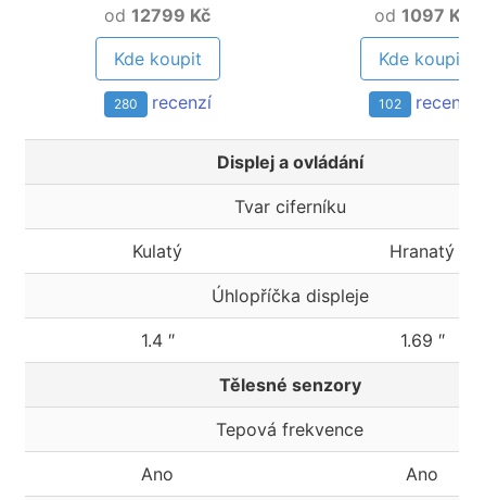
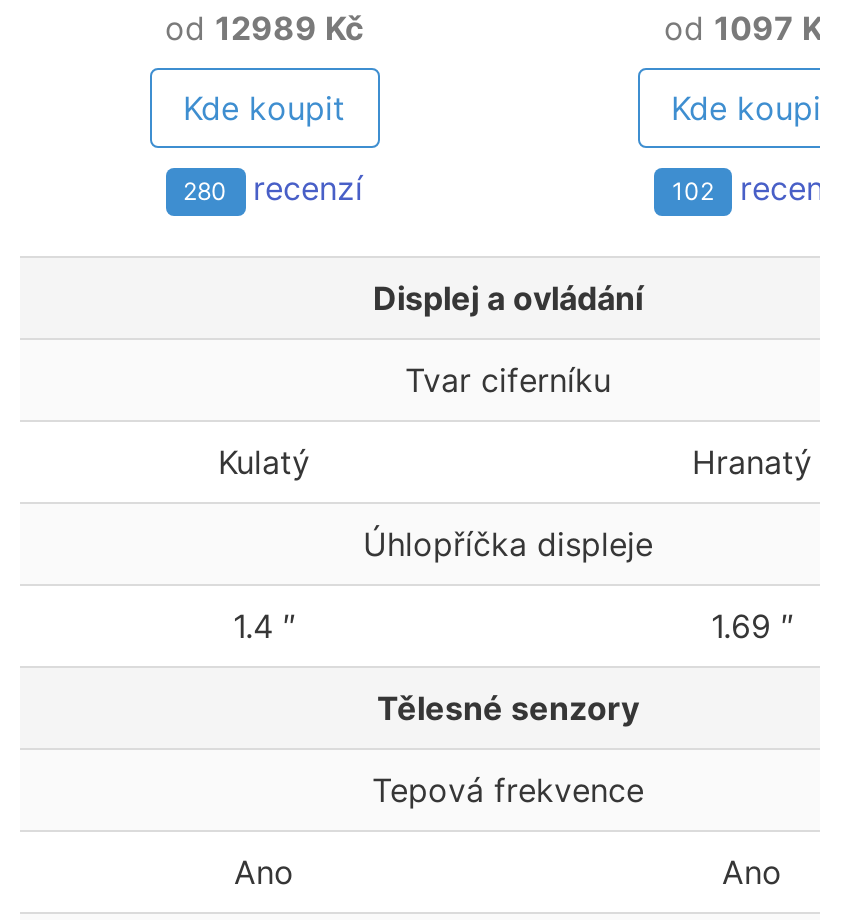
[104,4,210,26] od 12799 Kč -> [165,8,363,48] od 12989 Kč

